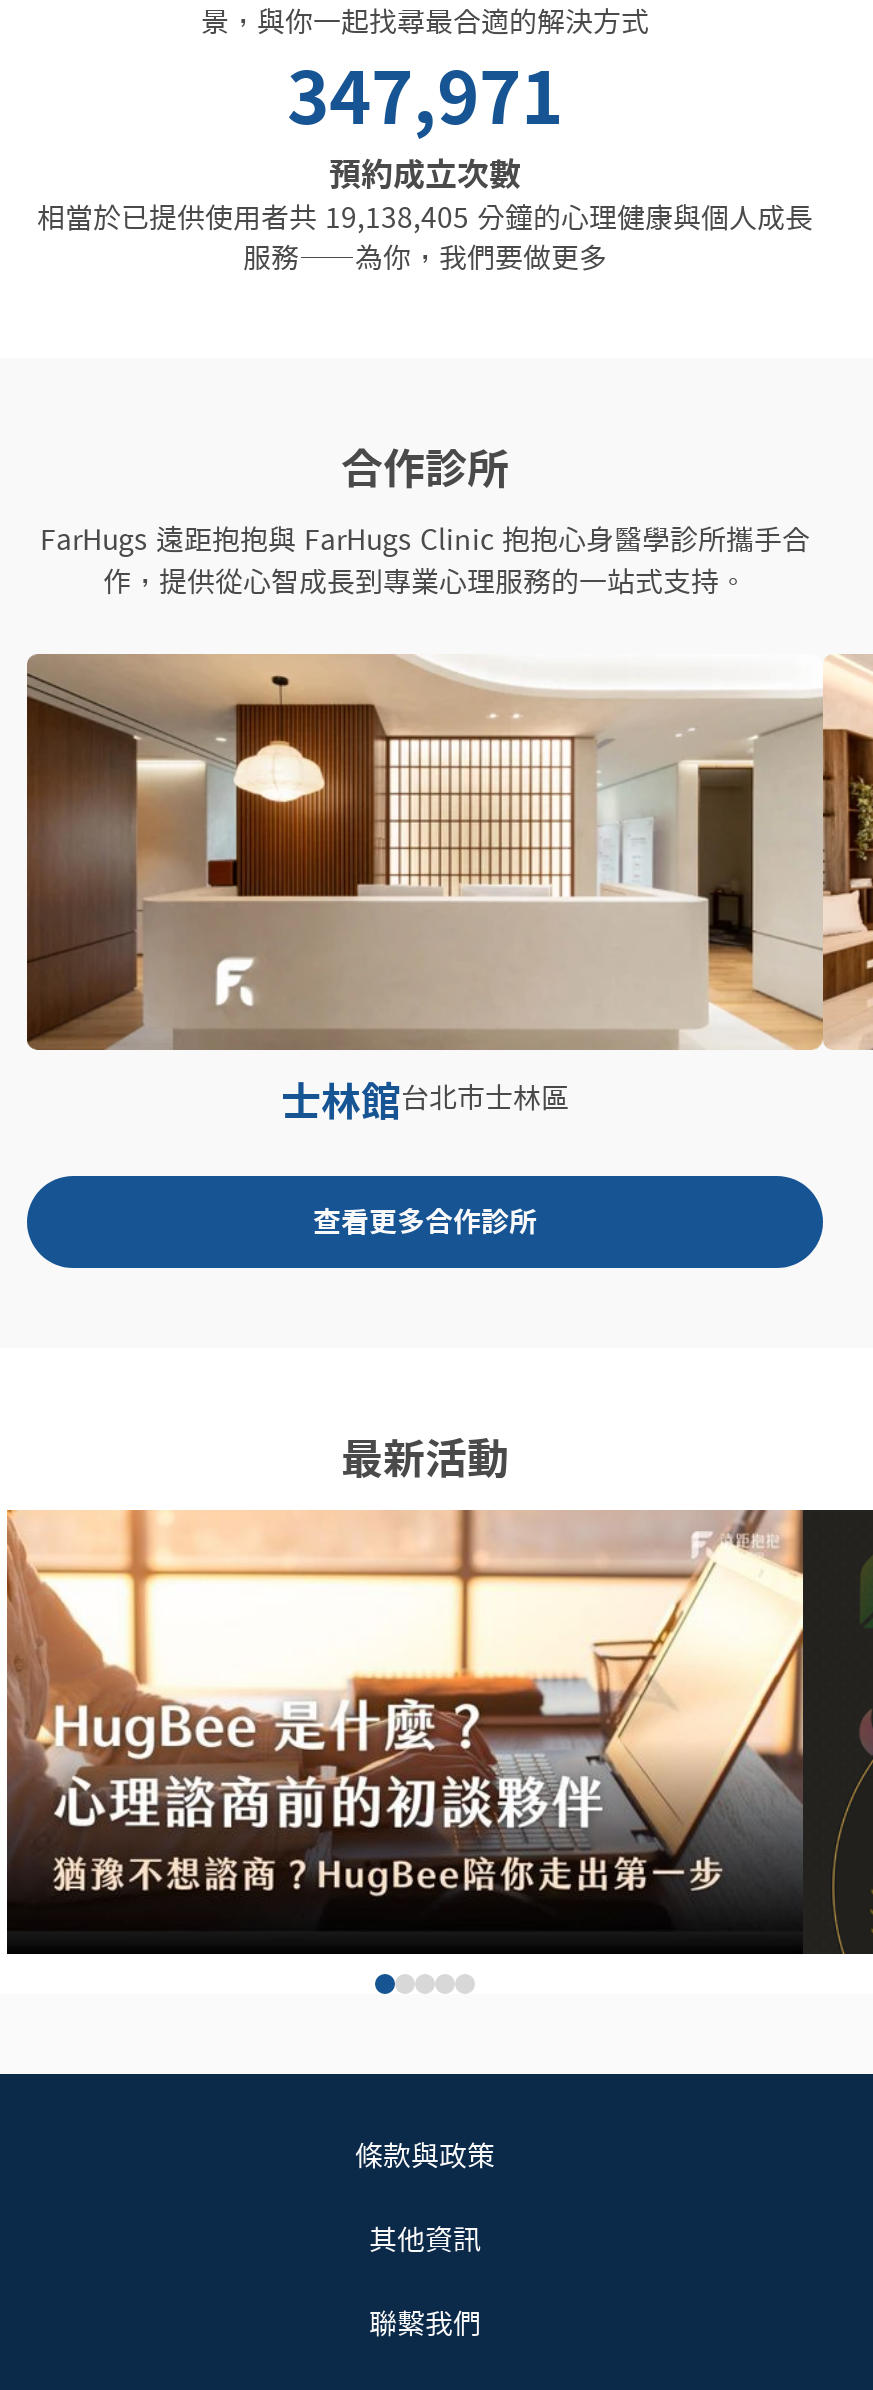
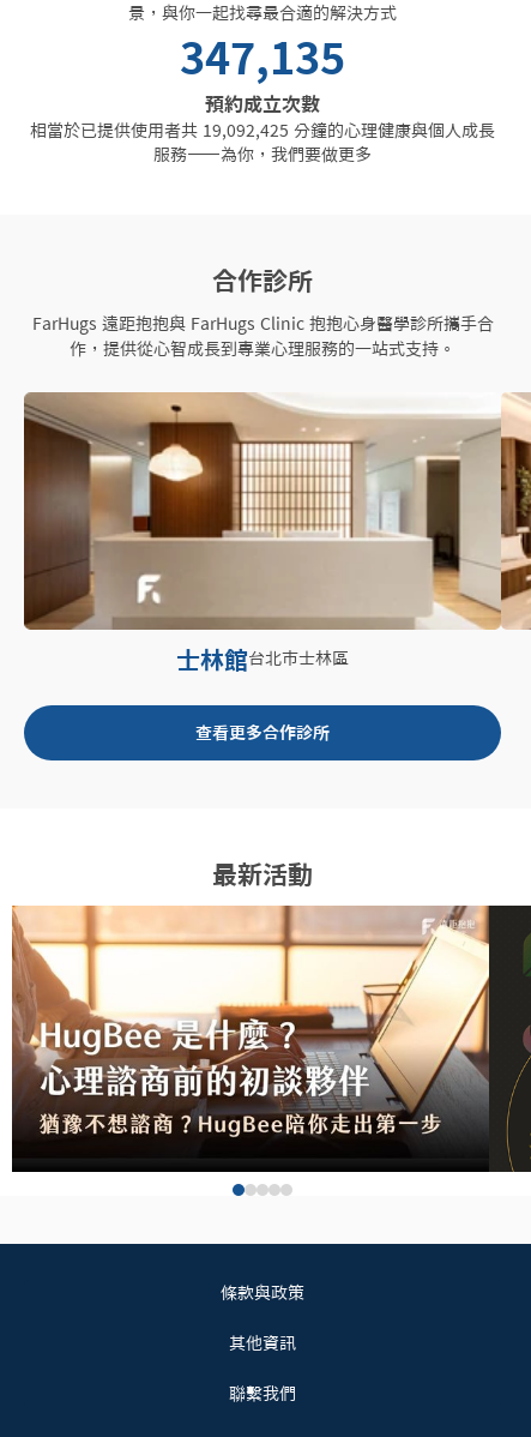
[287,60,563,132] 347,971 -> [180,36,345,79] 347,135
[37,204,813,232] 相當於已提供使用者共19,138,405 分鐘的心理健康與個人成長 -> [30,122,495,139] 相當於已提供使用者共19,092,425 分鐘的心理健康與個人成長

